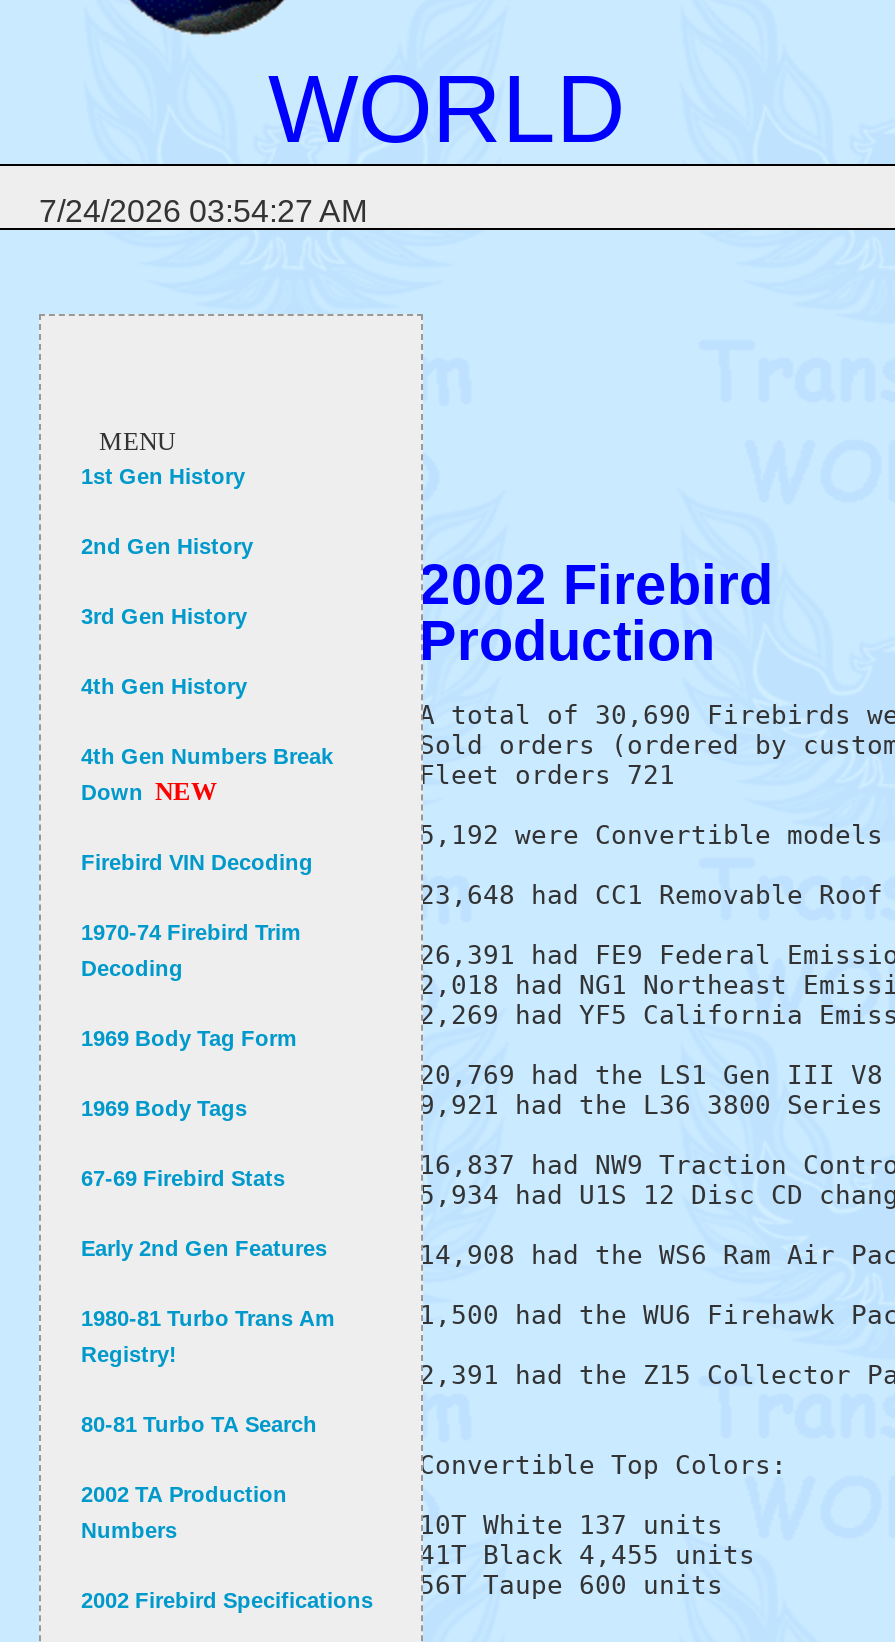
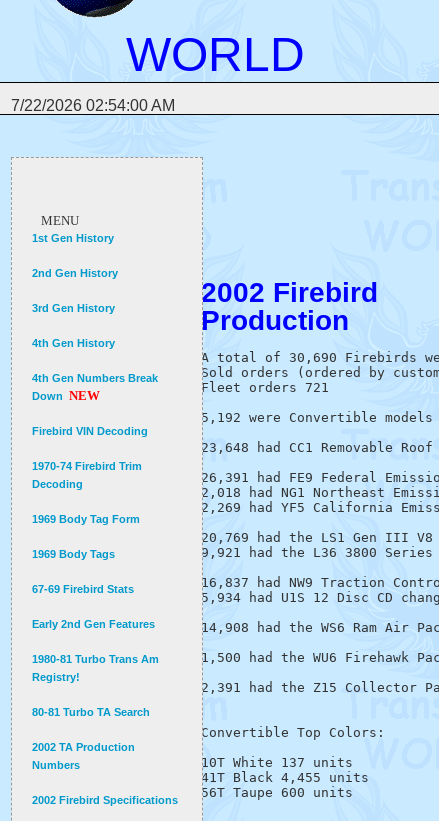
[39,194,367,228] 7/24/2026 03:54:27 AM -> [11,97,175,114] 7/22/2026 02:54:00 AM

